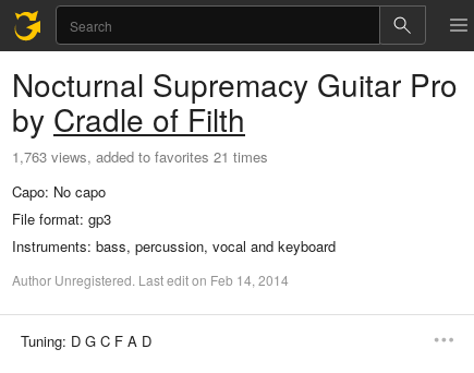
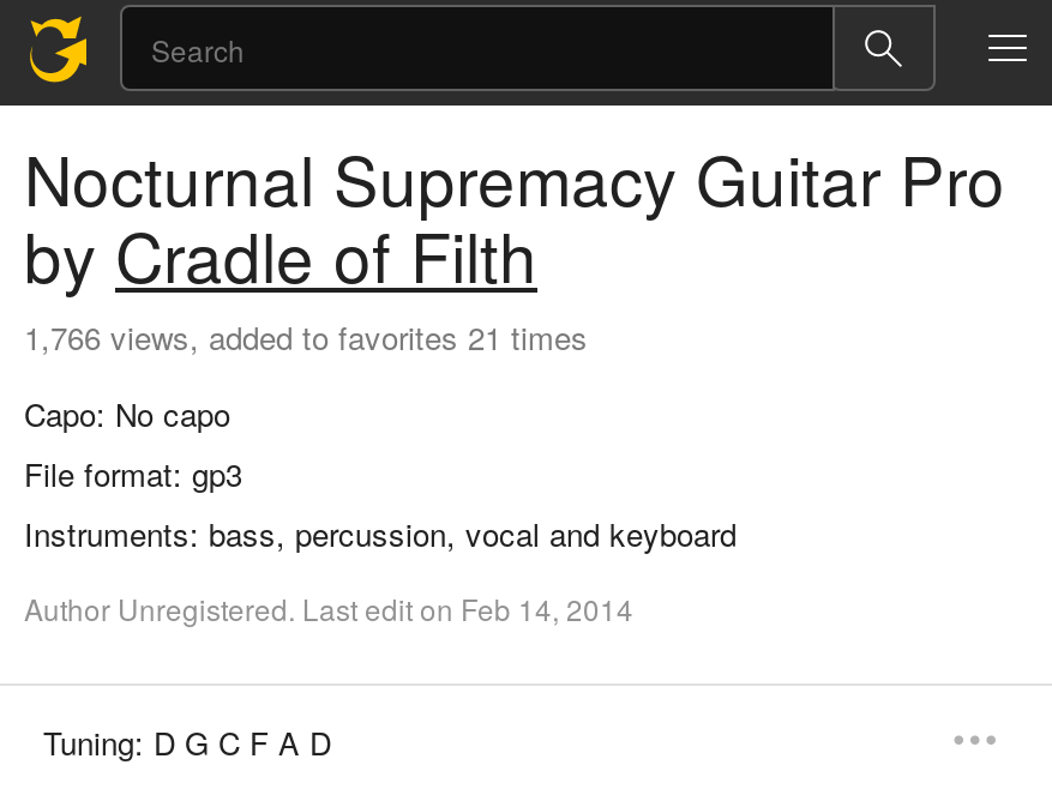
[12,146,268,167] 1,763 views, added to favorites 21 times -> [24,314,588,360] 1,766 views, added to favorites 21 times

